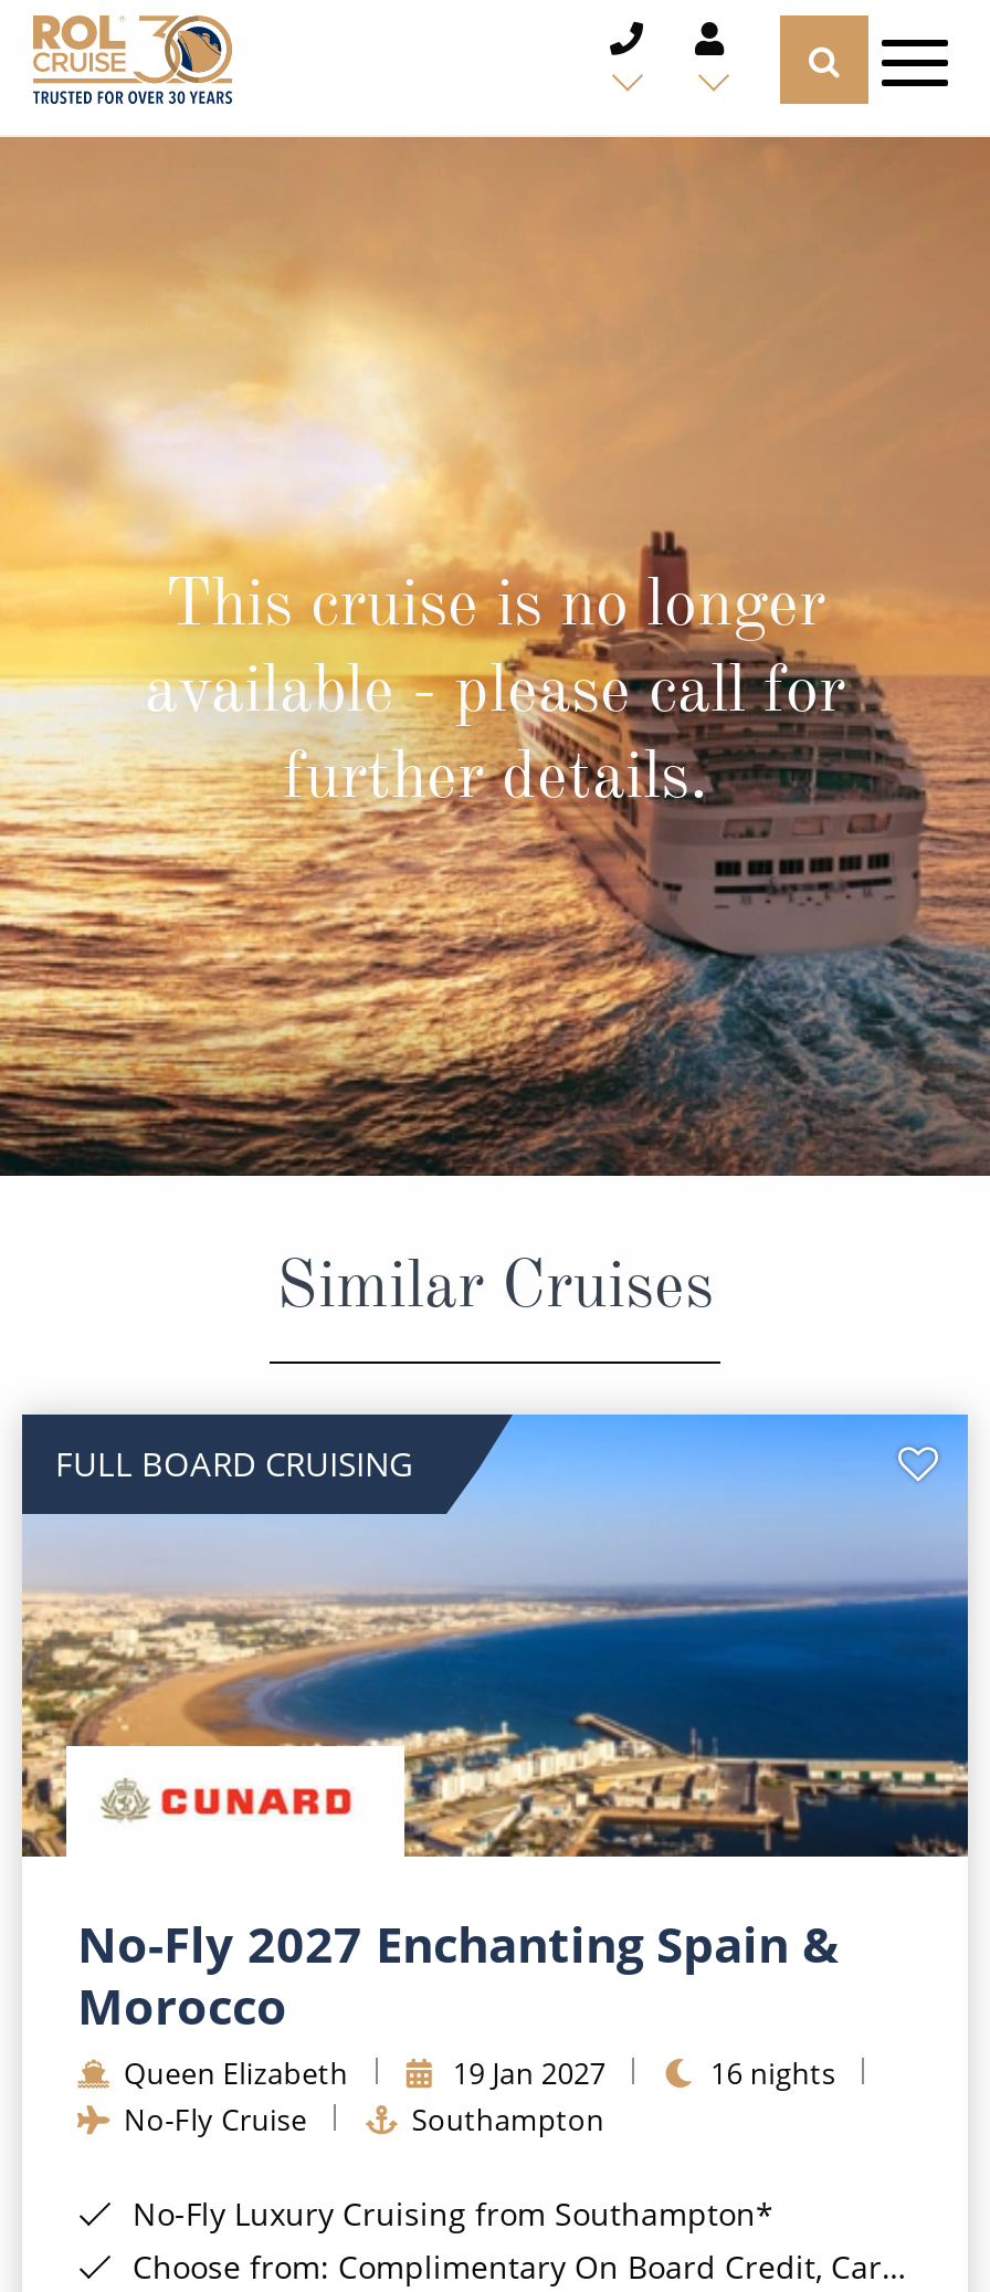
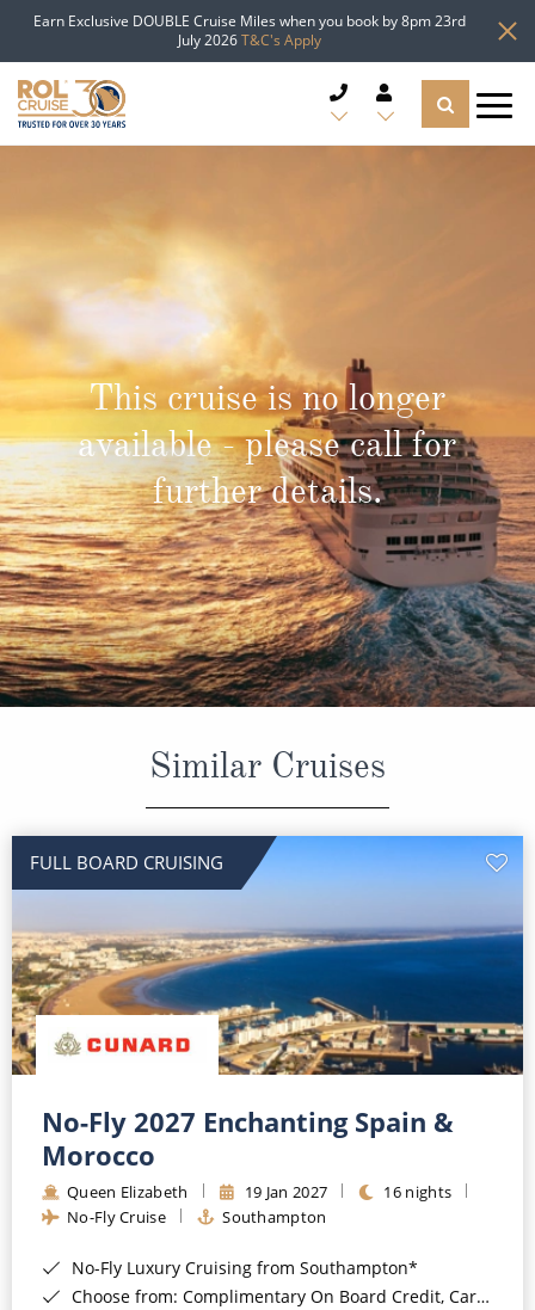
none -> [33,11,466,50] Earn Exclusive DOUBLE Cruise Miles when you book by 8pm 23rd | July 2026 T&C's Apply

